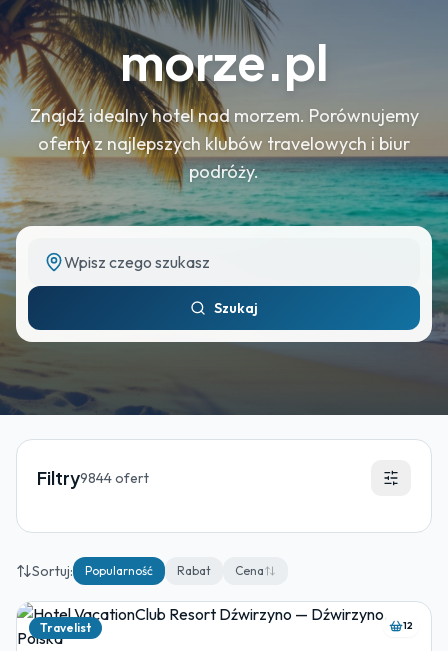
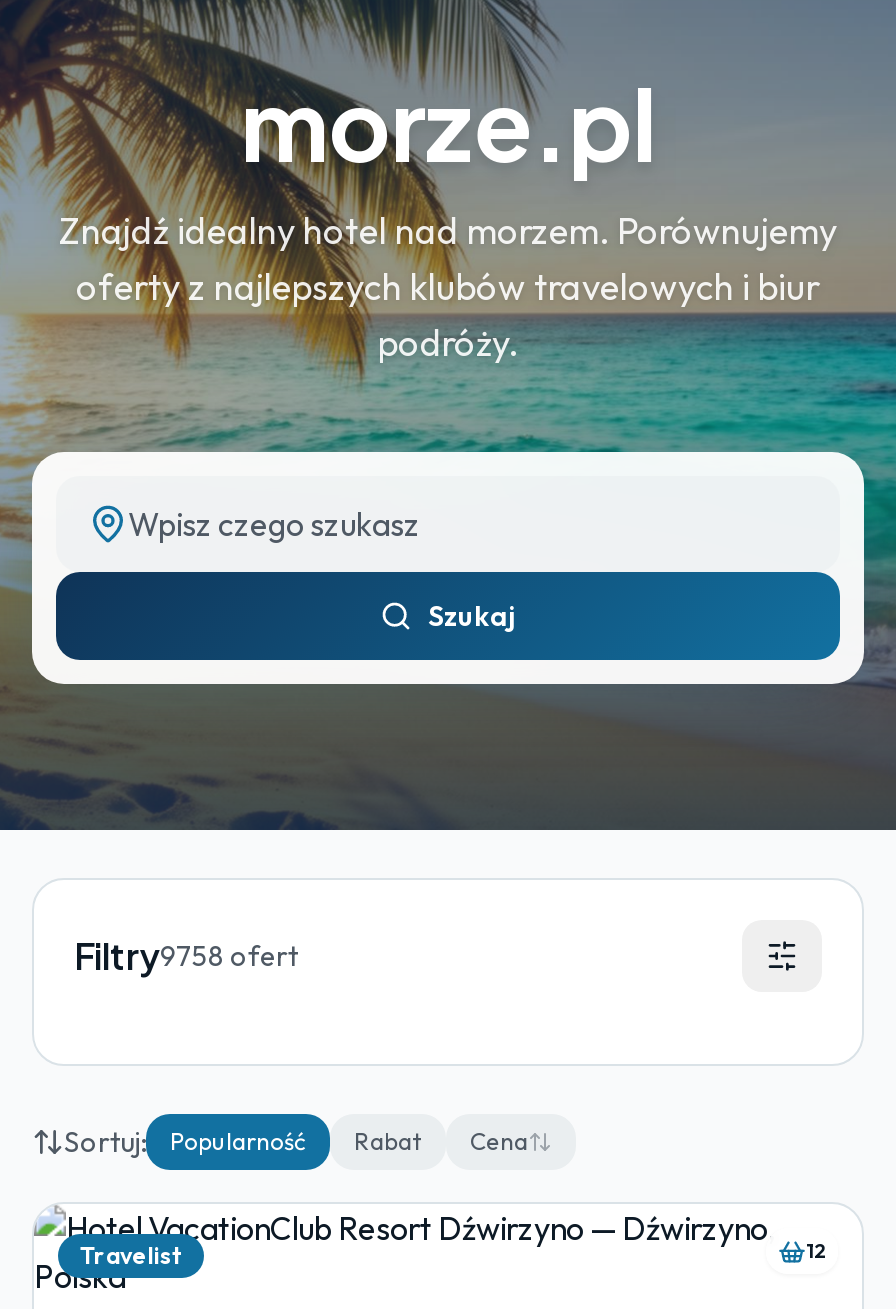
[37,466,149,489] Filtry9844 ofert -> [74,932,298,978] Filtry9758 ofert

